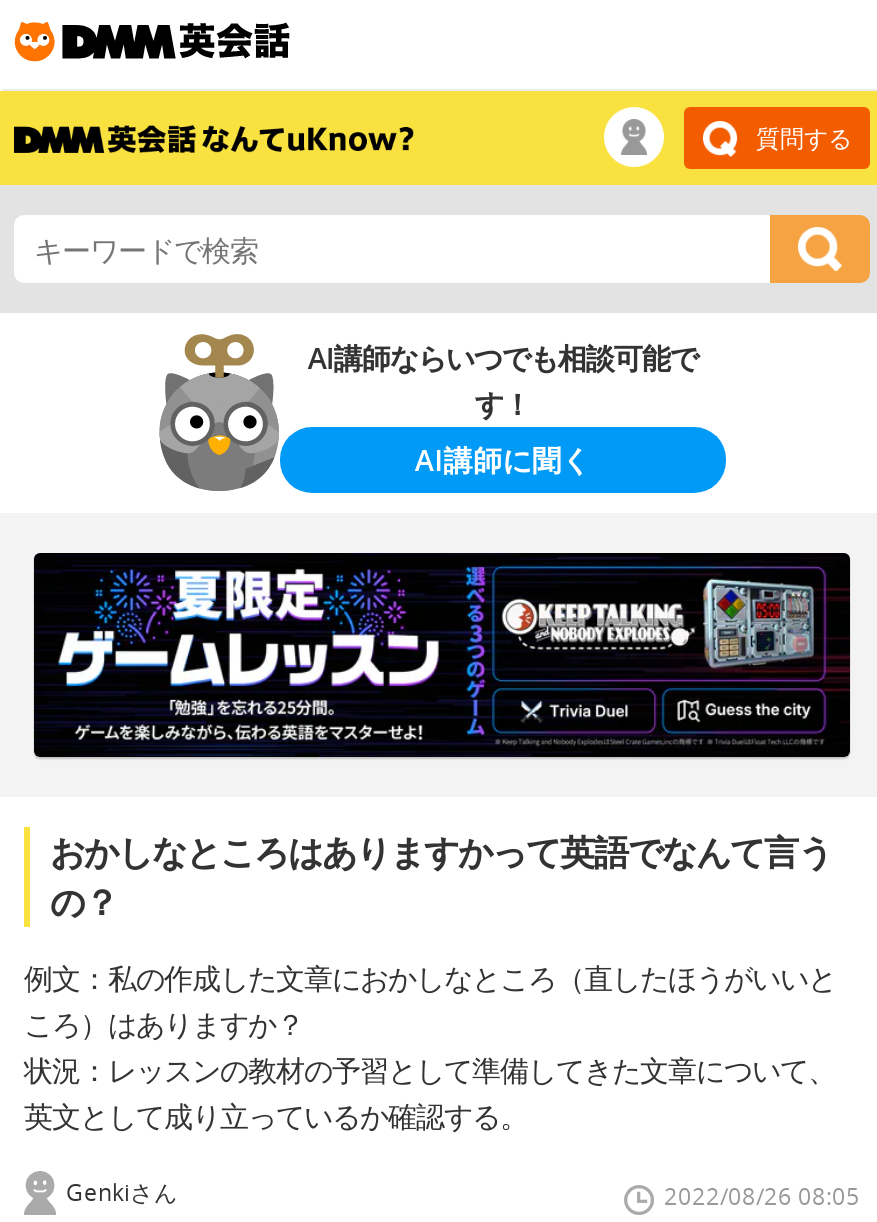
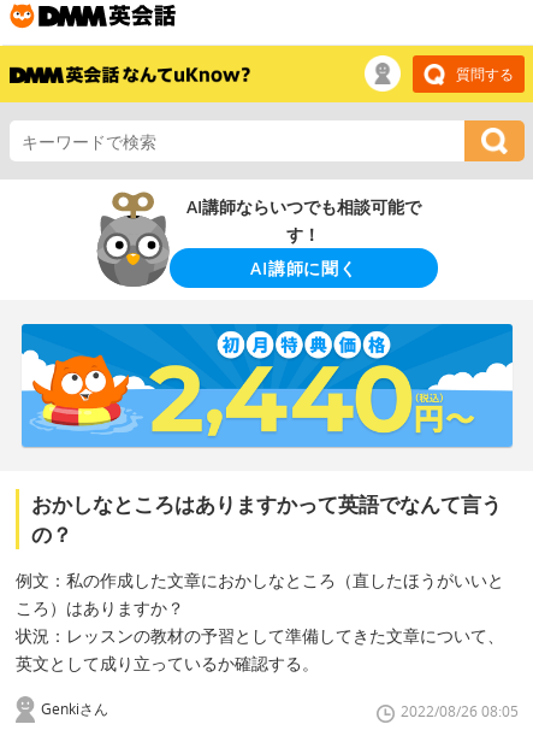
[32,551,852,759] [image] -> [20,323,514,448] [image]

